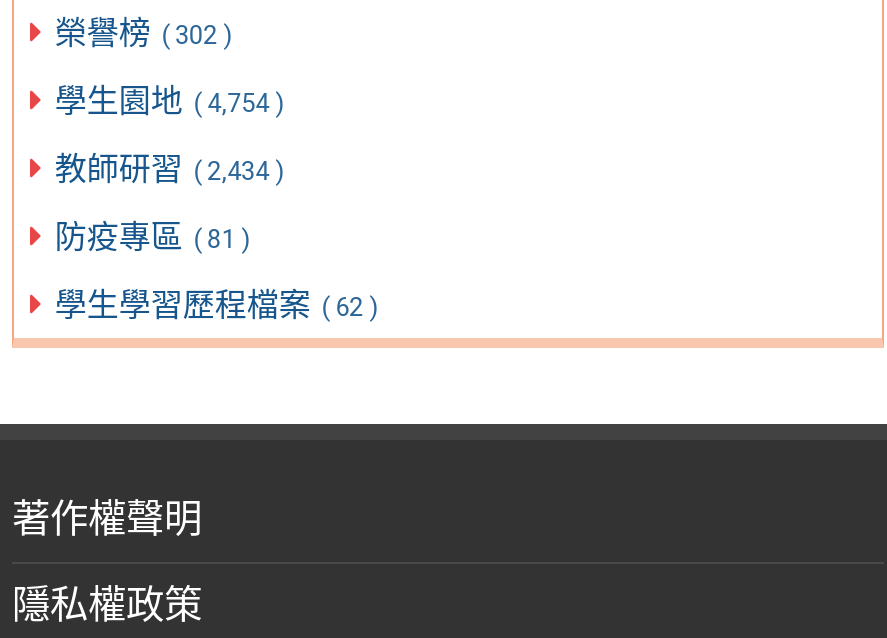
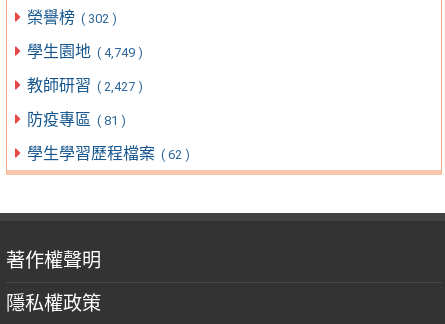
[55,82,285,120] 學生園地 ( 4,754 ) -> [27,42,143,61] 學生園地 ( 4,749 )
[55,150,285,188] 教師研習 ( 2,434 ) -> [27,76,143,95] 教師研習 ( 2,427 )

